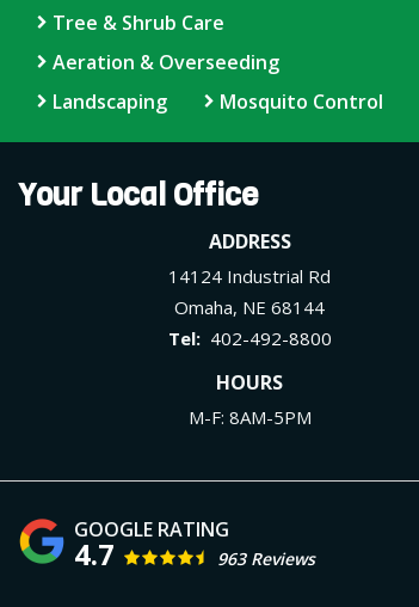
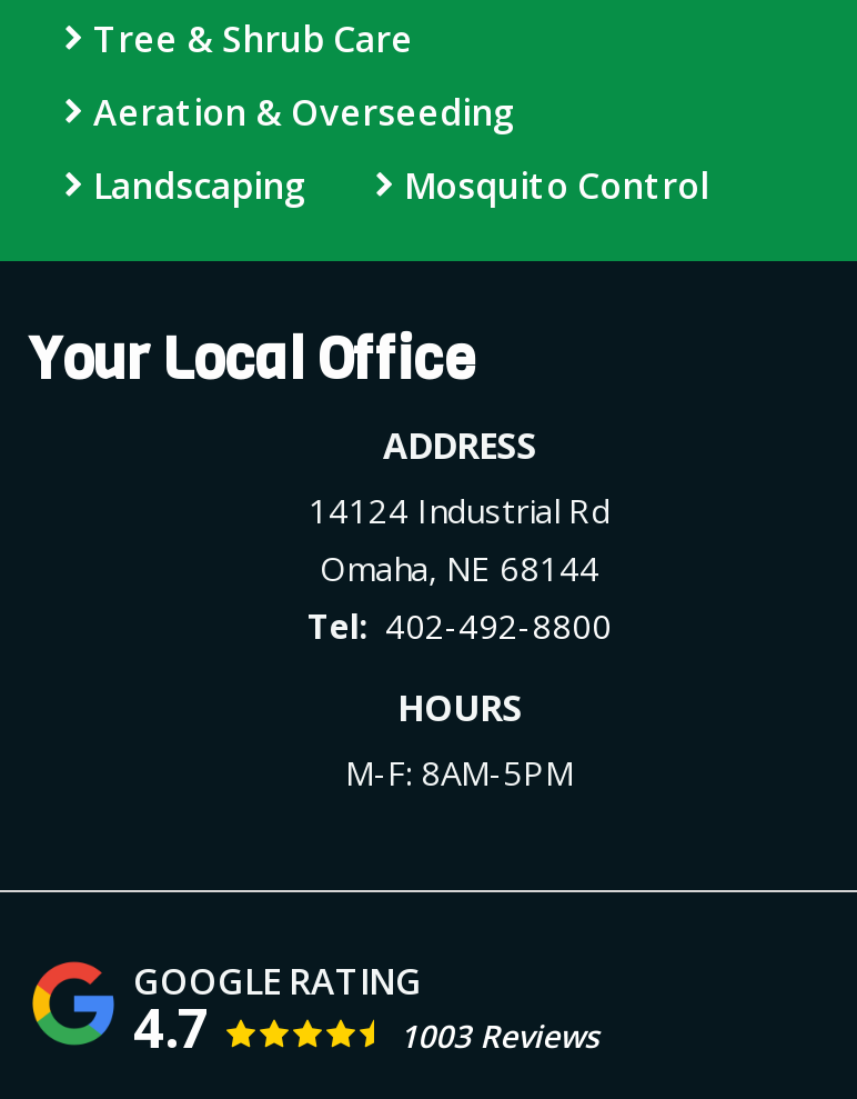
[217,547,315,569] 963 Reviews -> [400,1013,599,1056] 1003 Reviews

